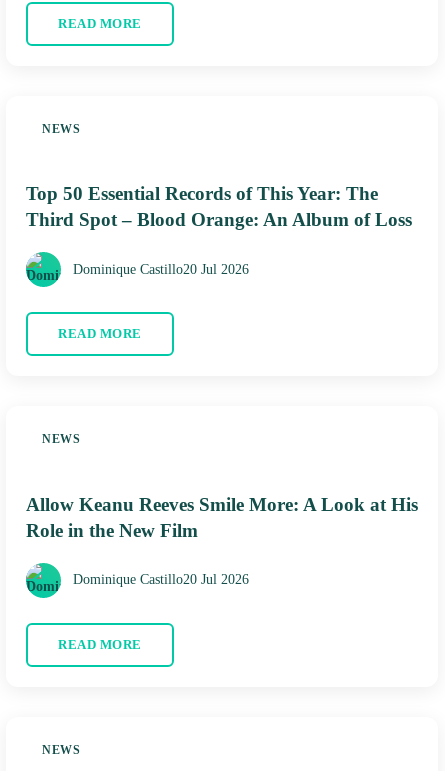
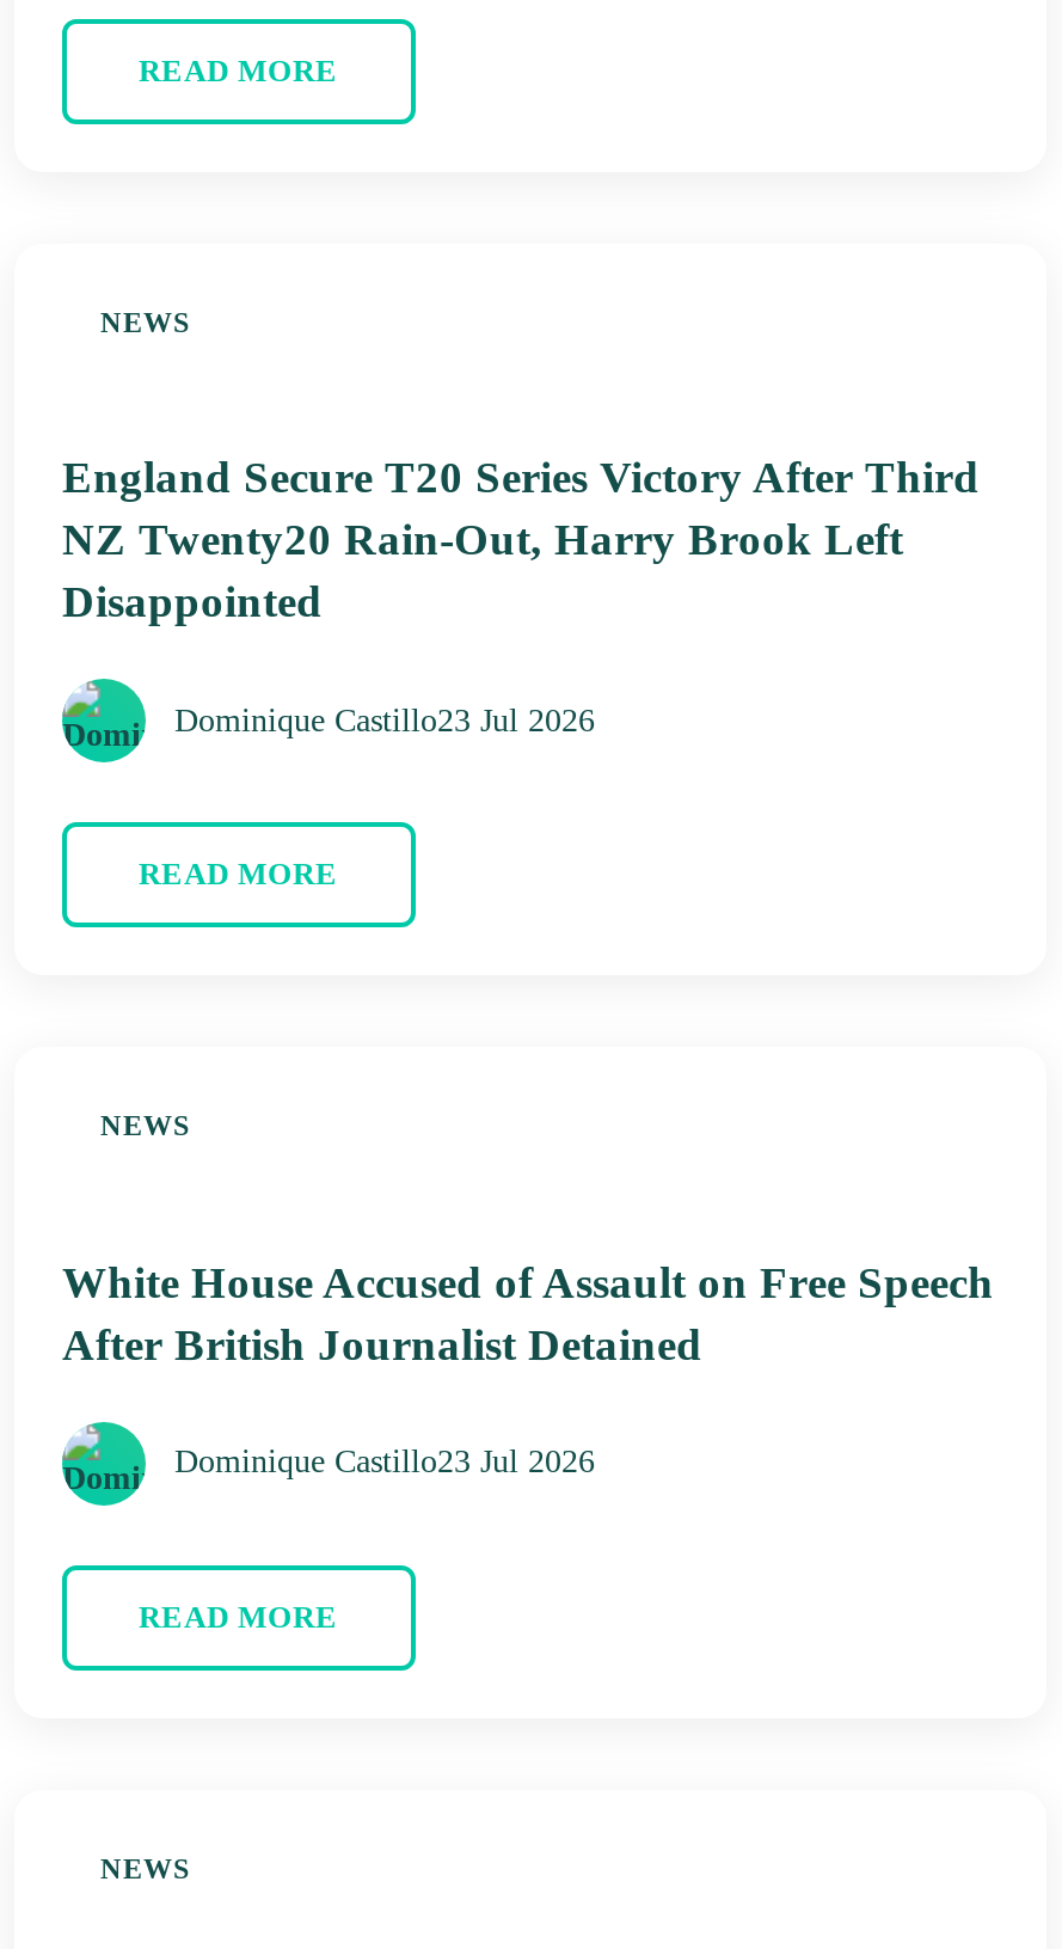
[26,183,412,230] Top 50 Essential Records of This Year: The | Third Spot – Blood Orange: An Album of Loss -> [62,453,980,627] England Secure T20 Series Victory After Third | NZ Twenty20 Rain-Out, Harry Brook Left | Disappointed
[73,262,249,277] Dominique Castillo20 Jul 2026 -> [174,702,595,738] Dominique Castillo23 Jul 2026
[26,494,418,541] Allow Keanu Reeves Smile More: A Look at His | Role in the New Film -> [62,1257,994,1369] White House Accused of Assault on Free Speech | After British Journalist Detained
[73,572,249,587] Dominique Castillo20 Jul 2026 -> [174,1444,595,1480] Dominique Castillo23 Jul 2026

